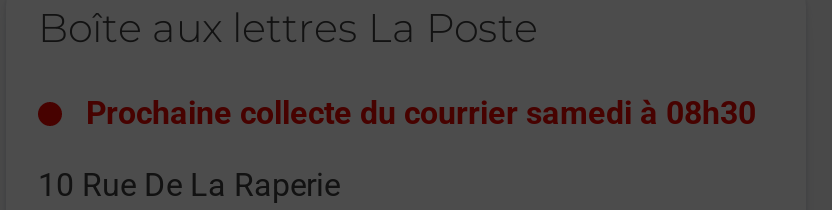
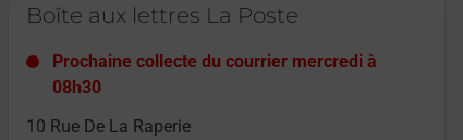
[86,95,756,133] Prochaine collecte du courrier samedi à 08h30 -> [52,51,377,98] Prochaine collecte du courrier mercredi à | 08h30

